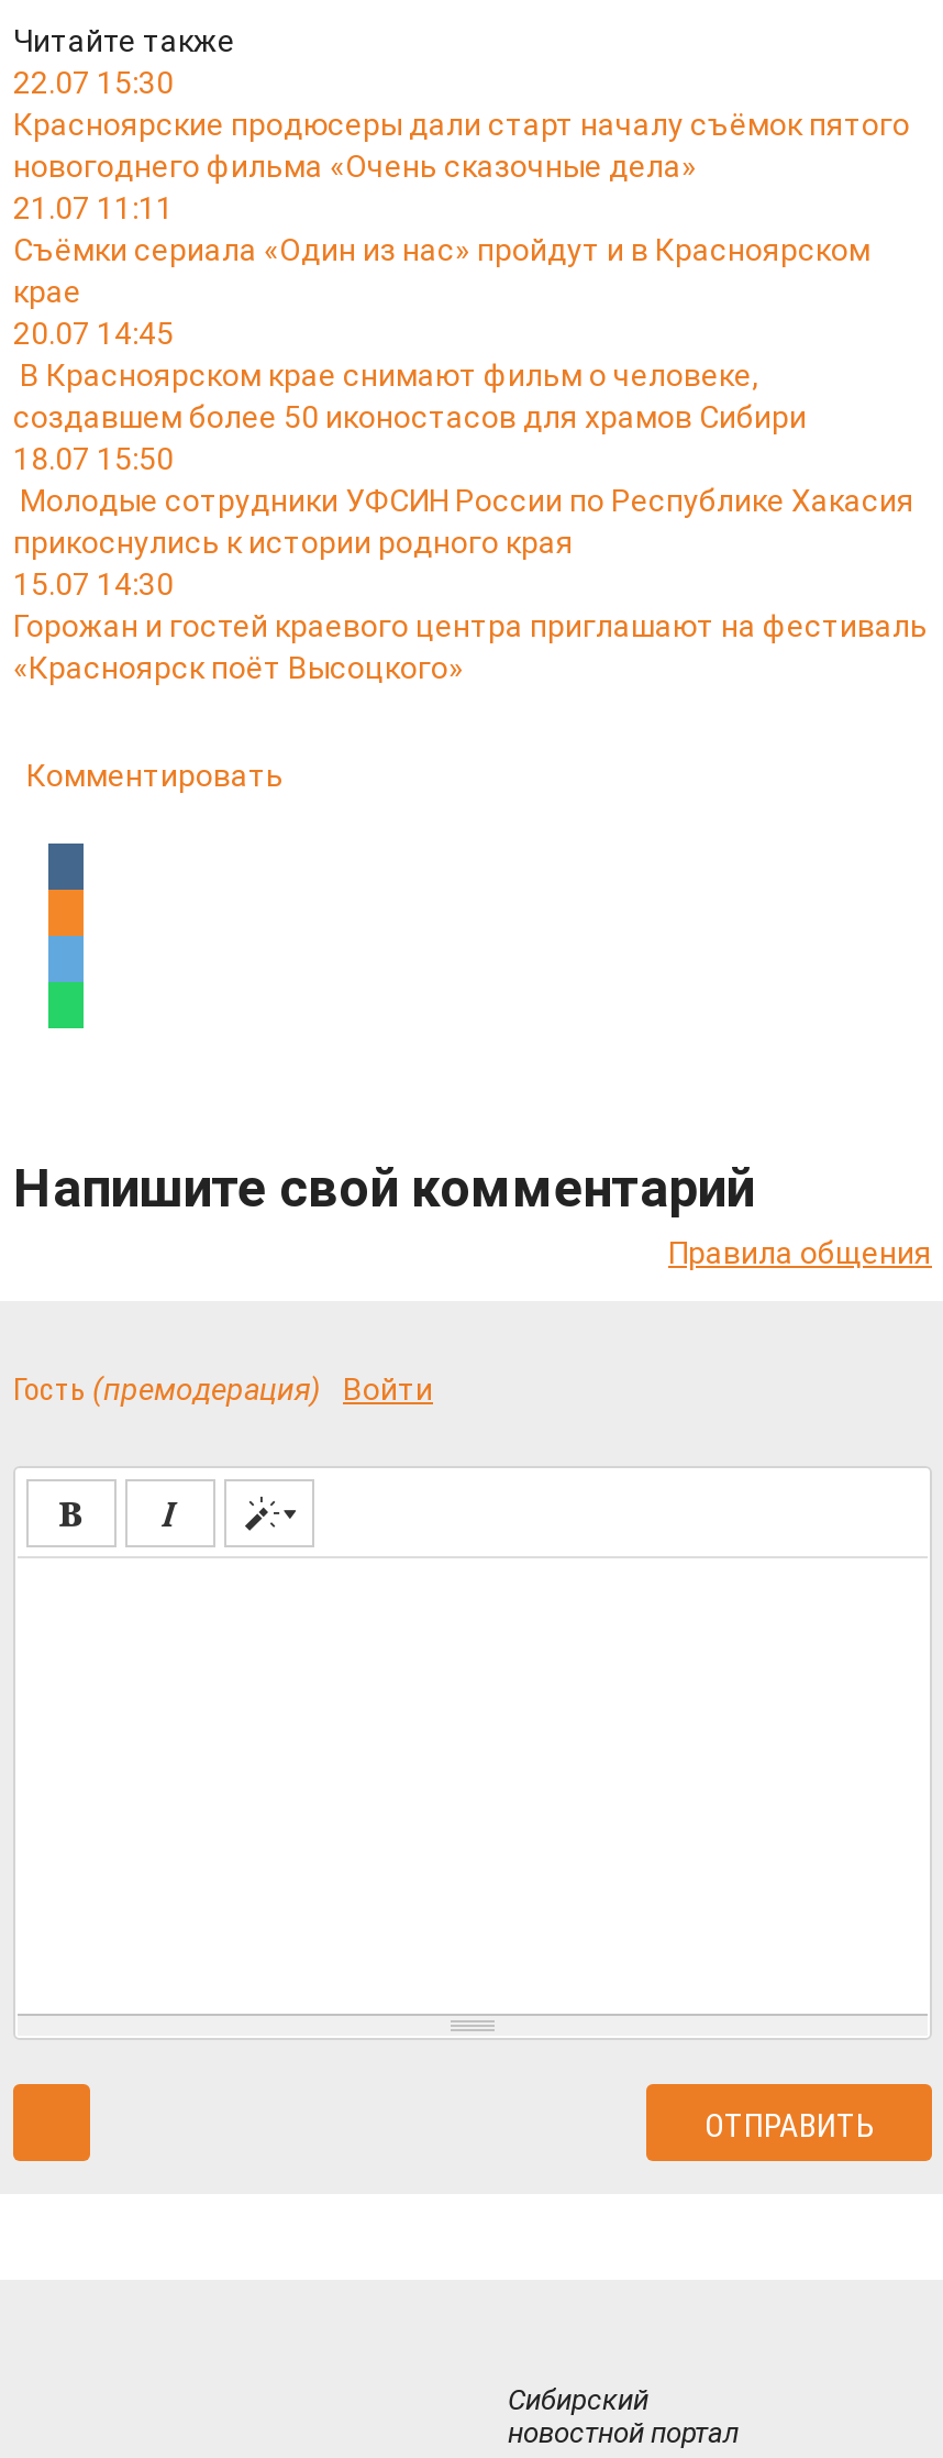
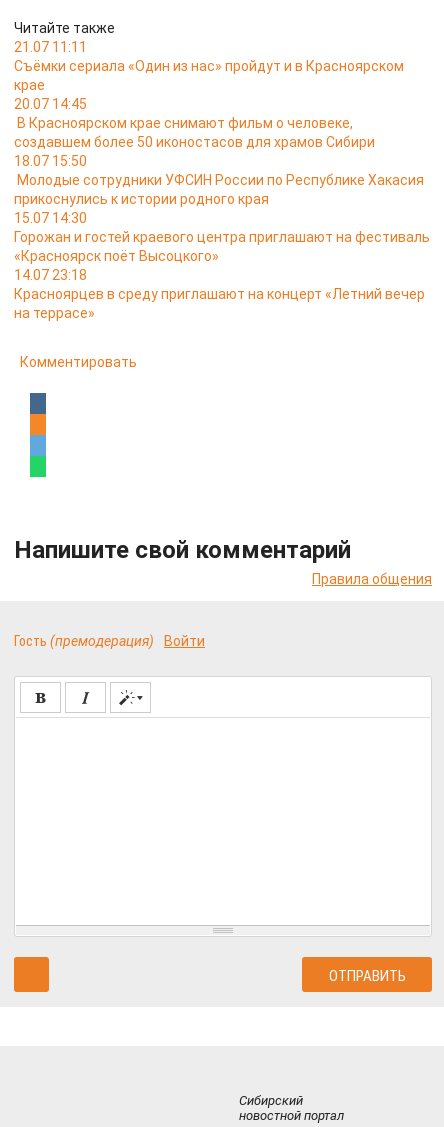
[13,65,910,184] 22.07 15:30 | Красноярские продюсеры дали старт началу съёмок пятого | новогоднего фильма «Очень сказочные дела» -> none
moved [13,190,928,685] -> [14,39,430,264]: 21.07 11:11 | Съёмки сериала «Один из нас» пройдут и в Красноярском | крае | ... | Горожан и гостей краевого центра приглашают на фестиваль | «Красноярск поёт Высоцкого»
none -> [14,267,425,321] 14.07 23:18 | Красноярцев в среду приглашают на концерт «Летний вечер | на террасе»

